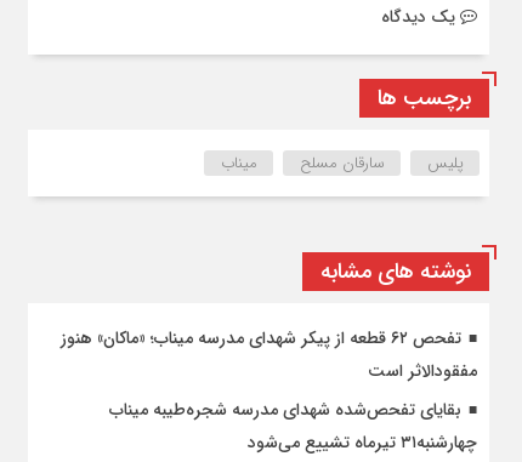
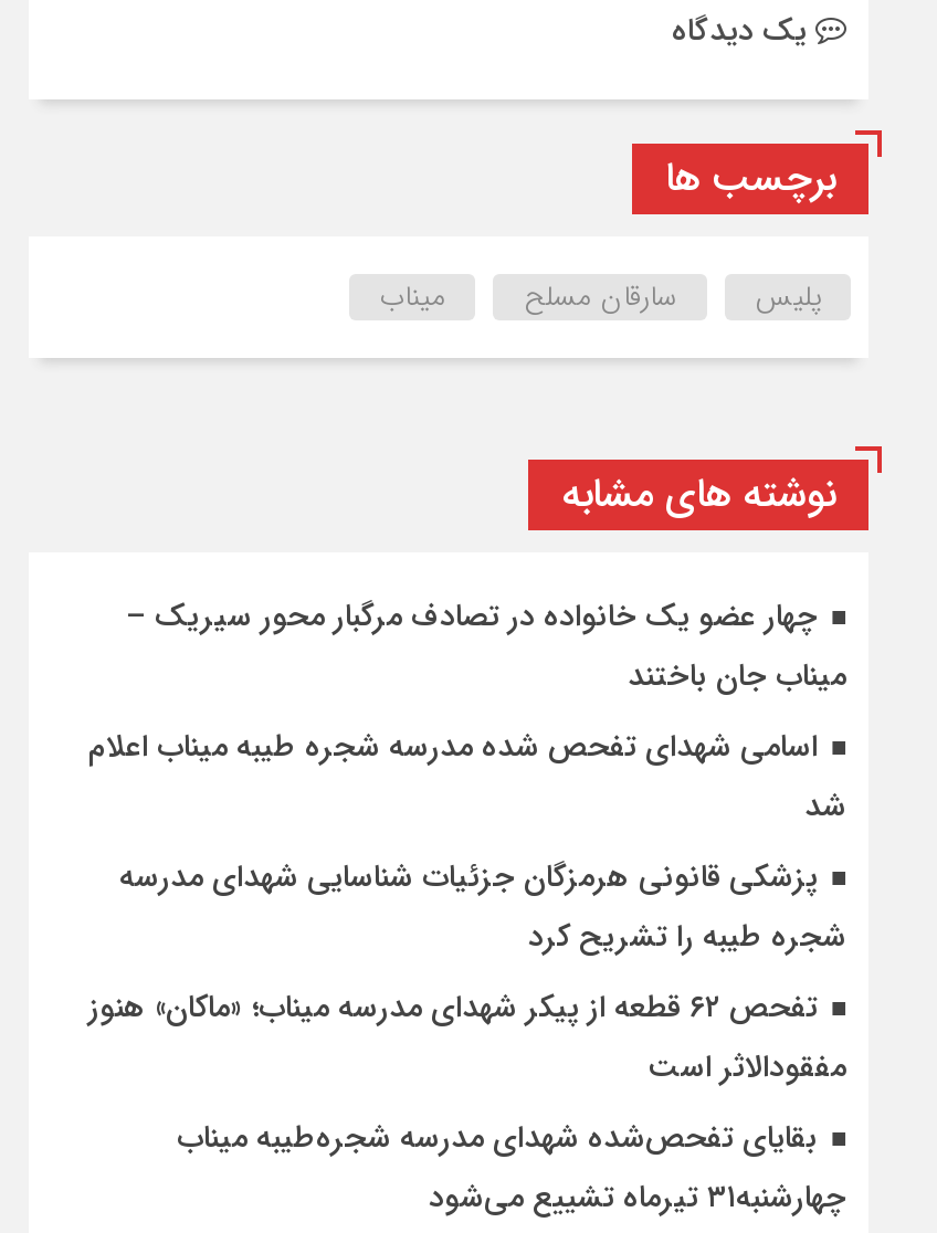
none -> [88,591,846,960] چهار عضو یک خانواده در تصادف مرگبار محور سیریک – | میناب جان باختند | اسامی شهدای تفحص شده مدرسه شجره طیبه میناب اعلام | شد | پزشکی قانونی هرمزگان جزئیات شناسایی شهدای مدرسه | شجره طیبه را تشریح کرد

